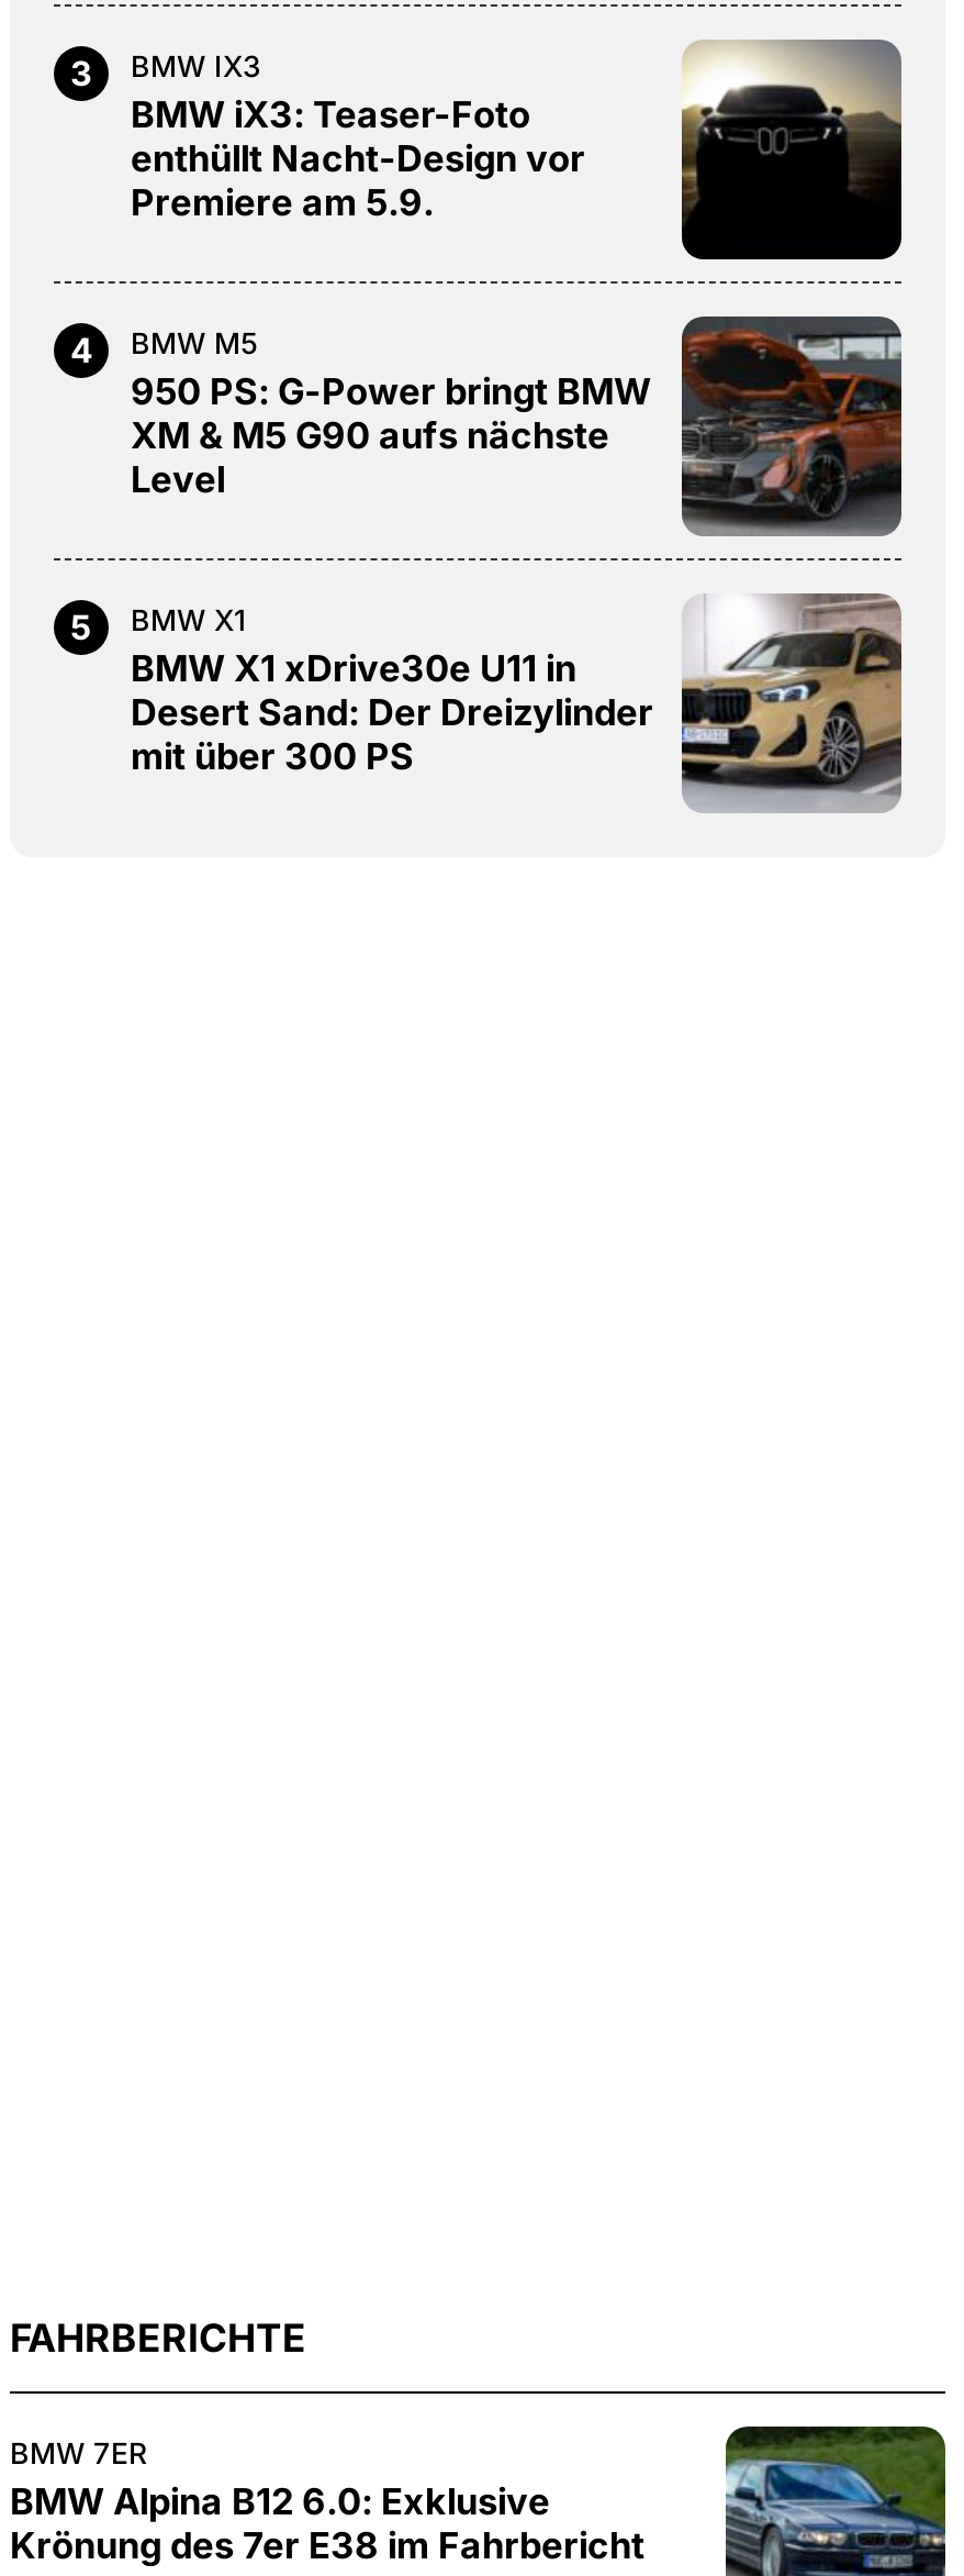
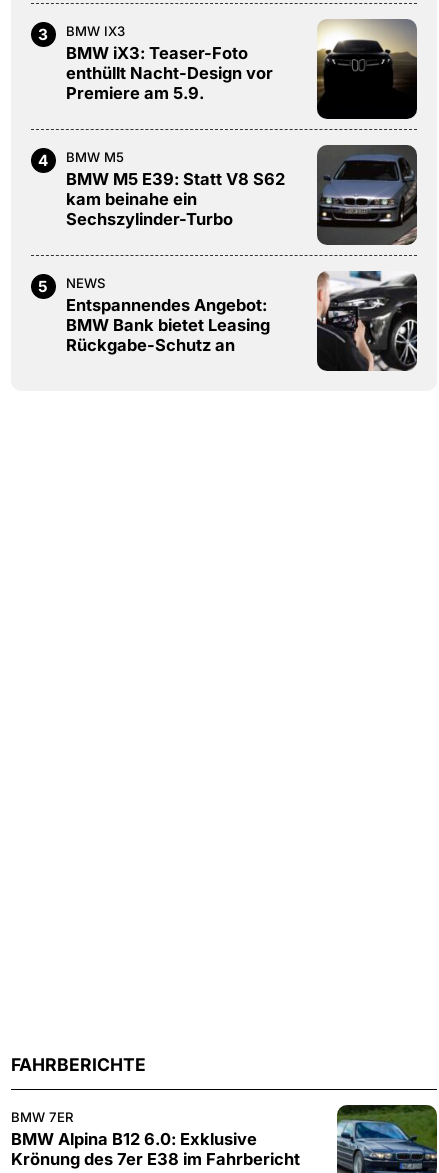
[131,330,901,534] [image] | 950 PS: G-Power bringt BMW | XM & M5 G90 aufs nächste | Level -> [66,152,417,245] [image] | BMW M5 E39: Statt V8 S62 | kam beinahe ein | Sechszylinder-Turbo
[131,603,653,779] BMW X1 | BMW X1 xDrive30e U11 in | Desert Sand: Der Dreizylinder | mit über 300 PS -> [66,275,270,355] NEWS | Entspannendes Angebot: | BMW Bank bietet Leasing | Rückgabe-Schutz an
[680,591,904,813] [image] -> [317,271,418,372] [image]

